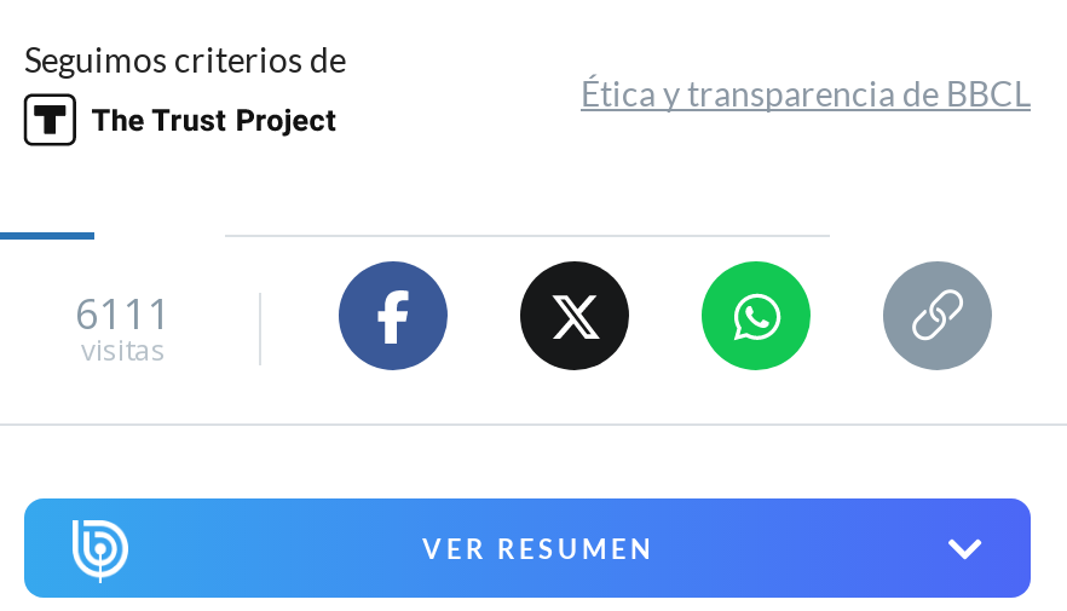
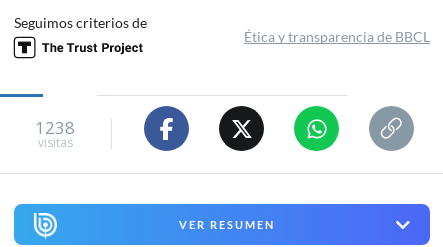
[75,286,172,341] 6111 -> [35,116,75,139] 1238

